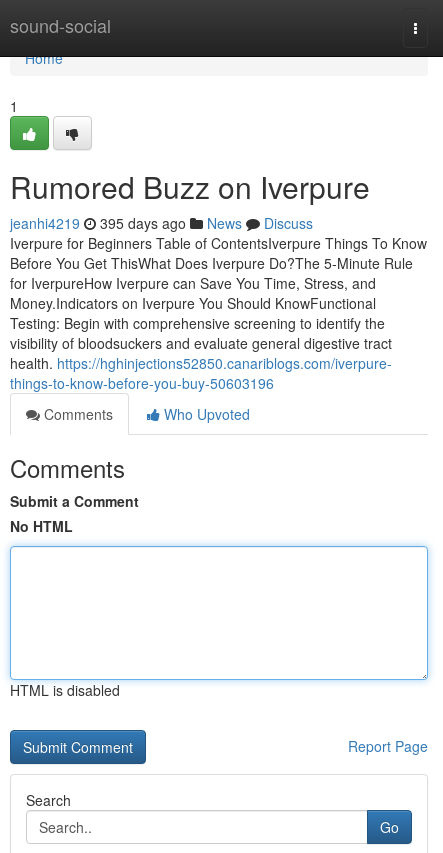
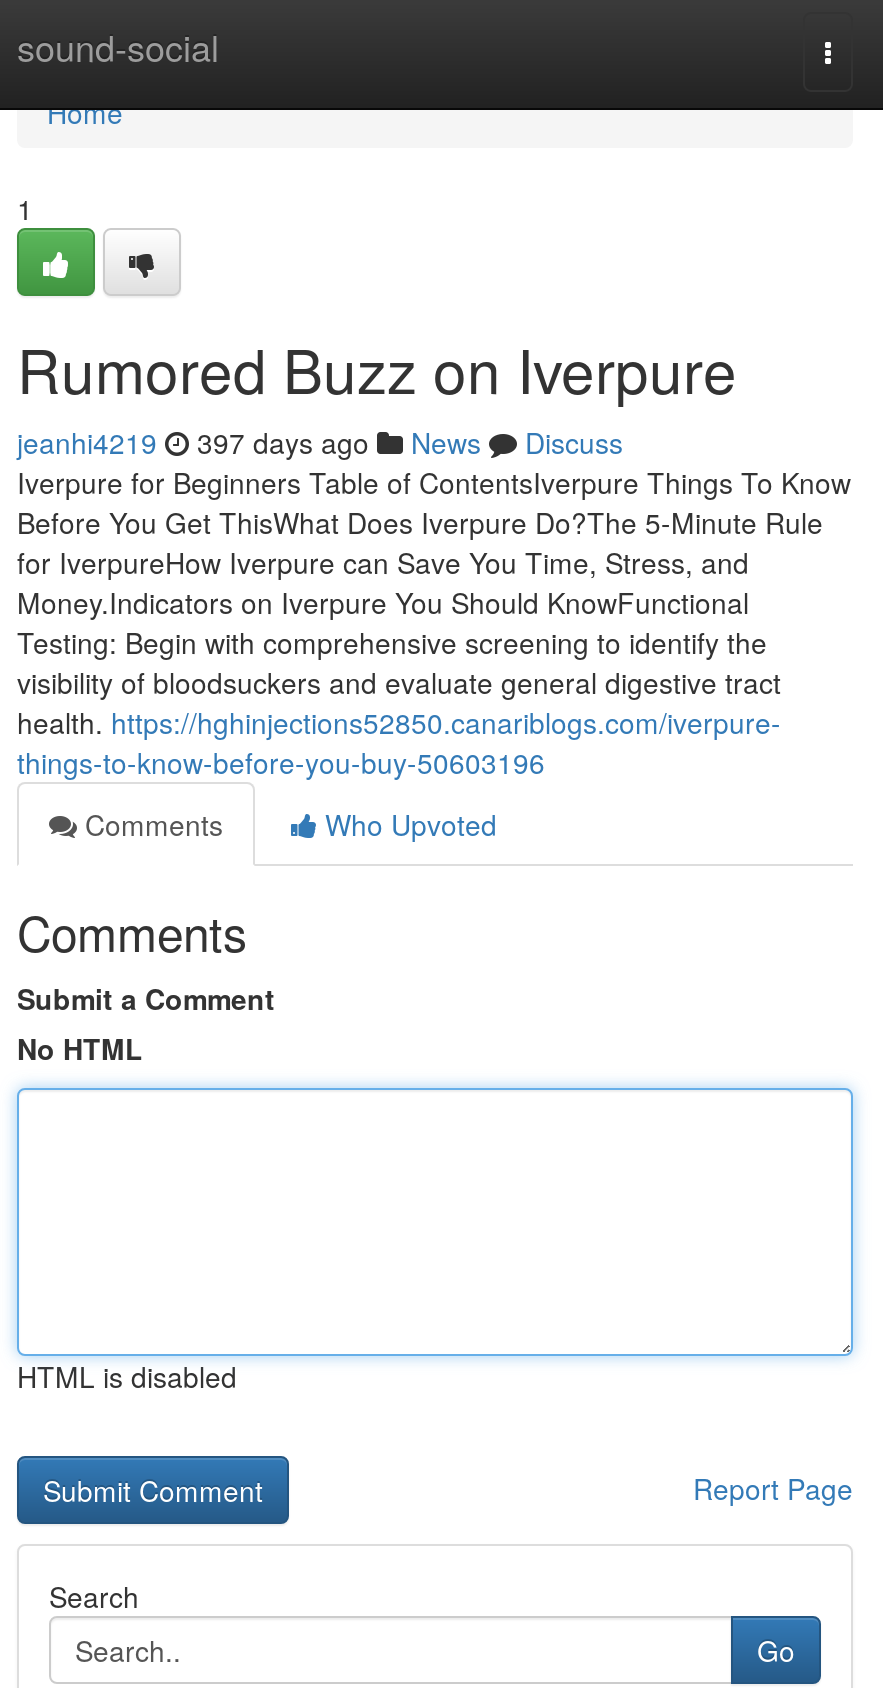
[10,213,313,233] jeanhi4219 395 days ago News Discuss -> [17,422,623,462] jeanhi4219 397 days ago News Discuss

